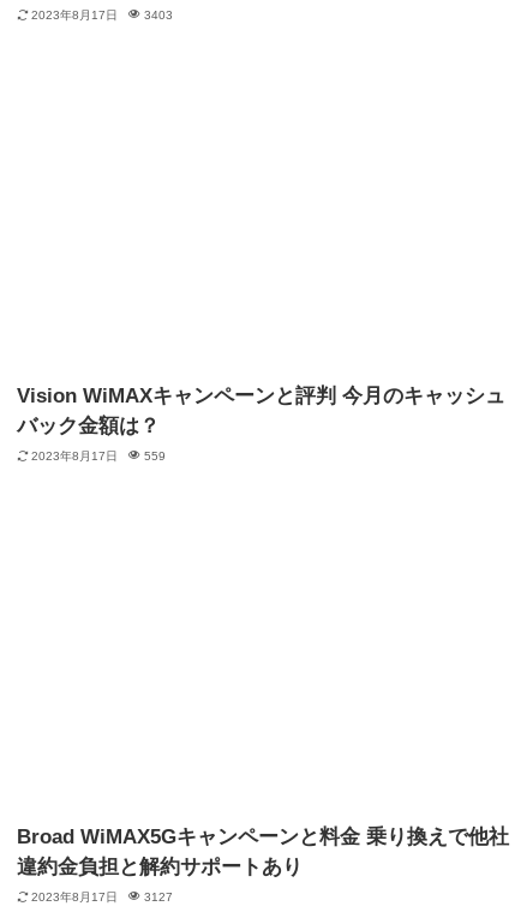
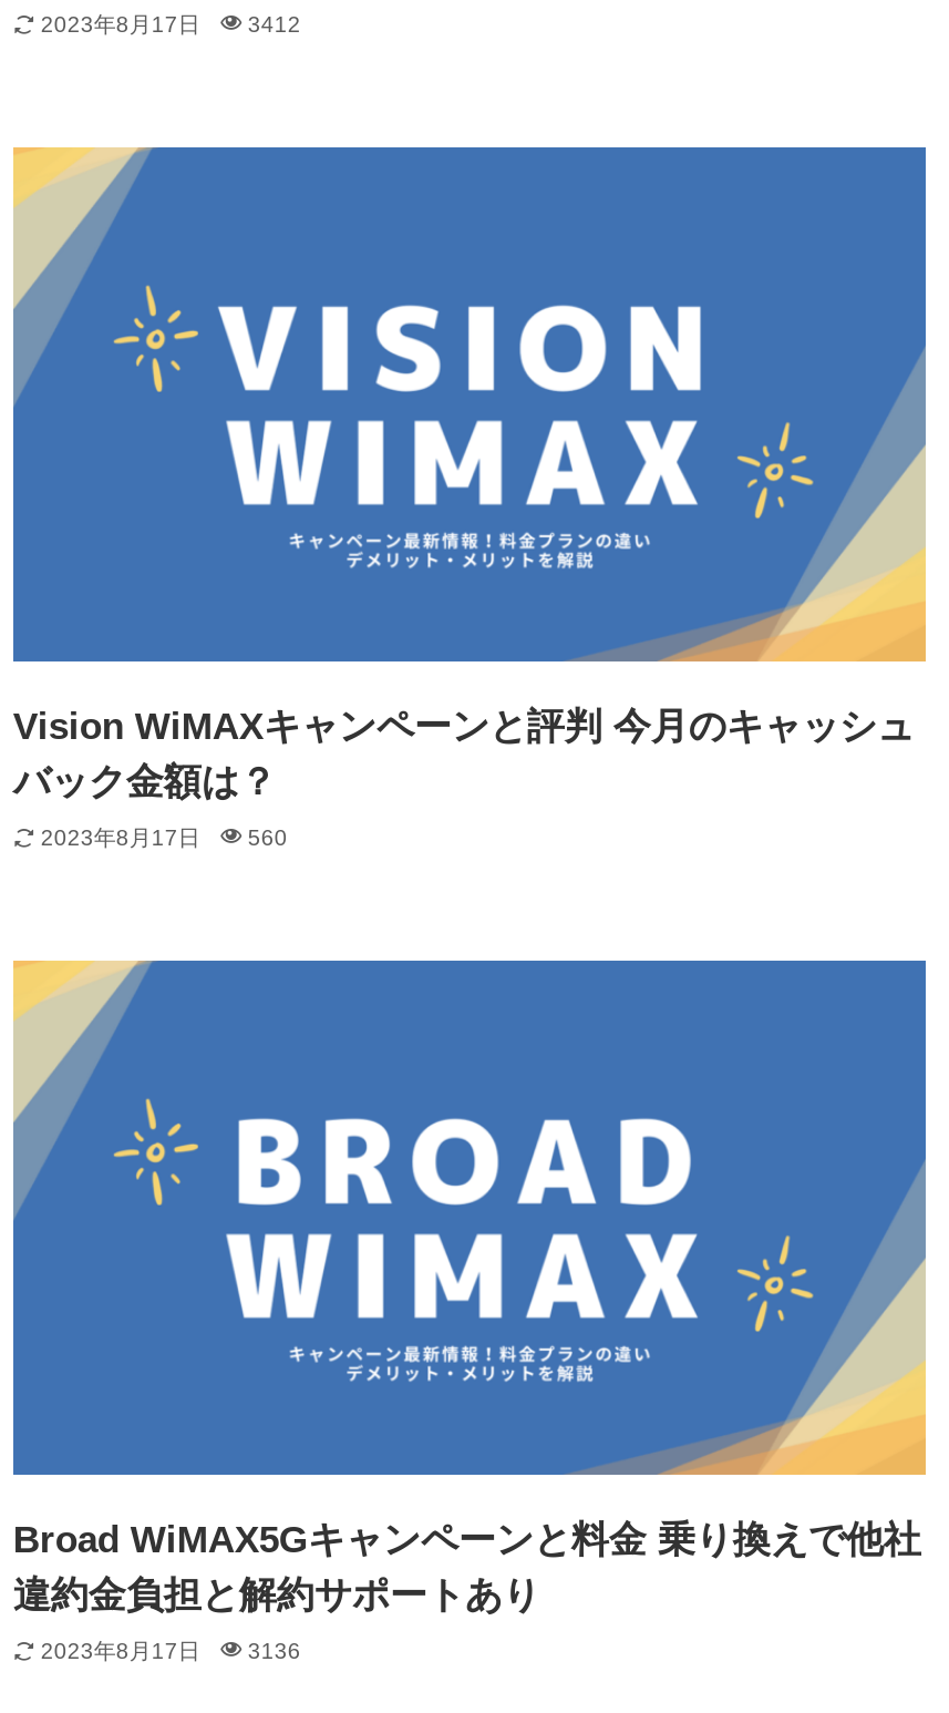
[32,8,173,22] 2023年8月17日 3403 -> [41,12,301,36] 2023年8月17日 3412
none -> [11,145,928,664] [image]
[32,449,166,462] 2023年8月17日 559 -> [41,825,288,850] 2023年8月17日 560
none -> [11,958,928,1477] [image]
[32,890,173,904] 2023年8月17日 3127 -> [41,1639,301,1663] 2023年8月17日 3136

